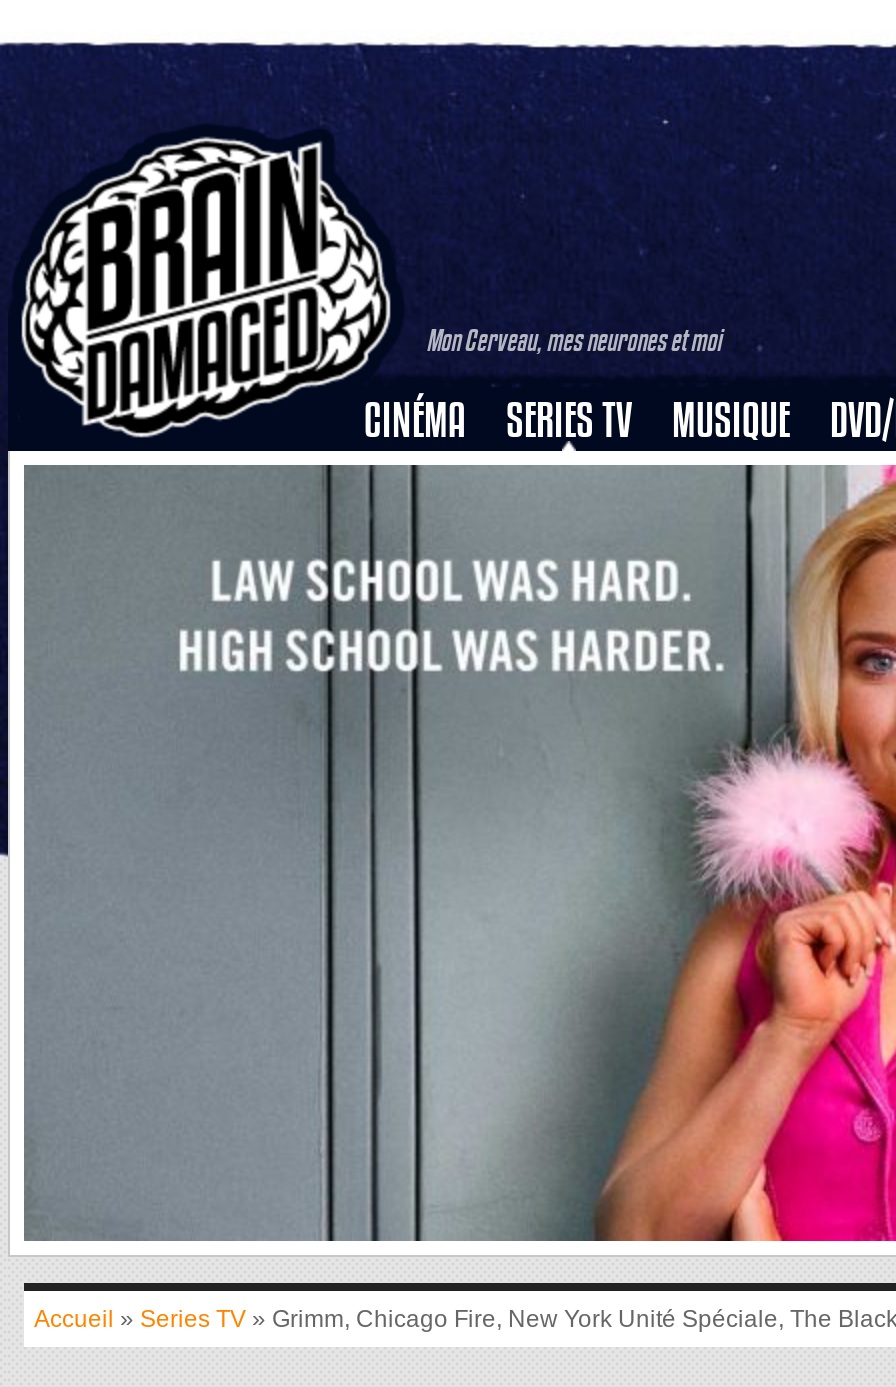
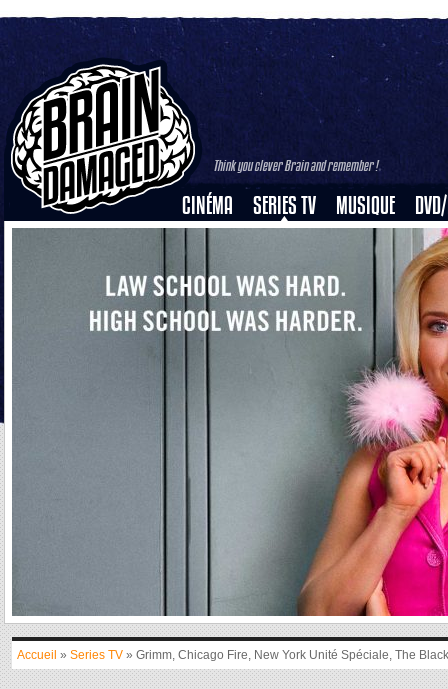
[426,323,722,357] Mon Cerveau, mes neurones et moi -> [213,157,378,174] Think you clever Brain and remember !

